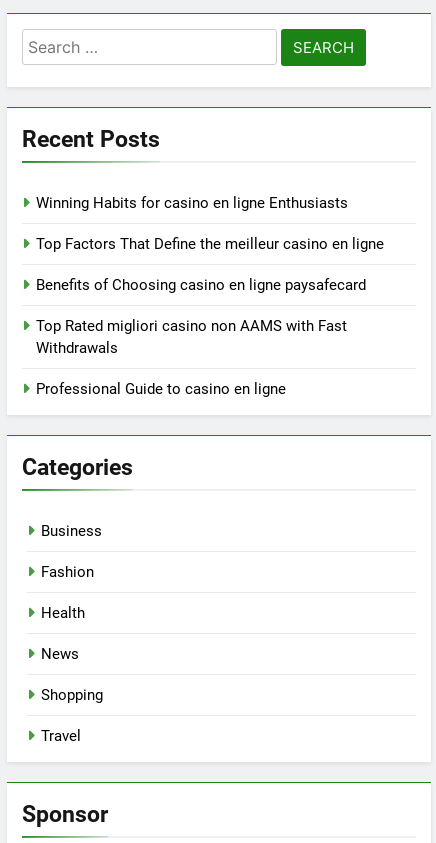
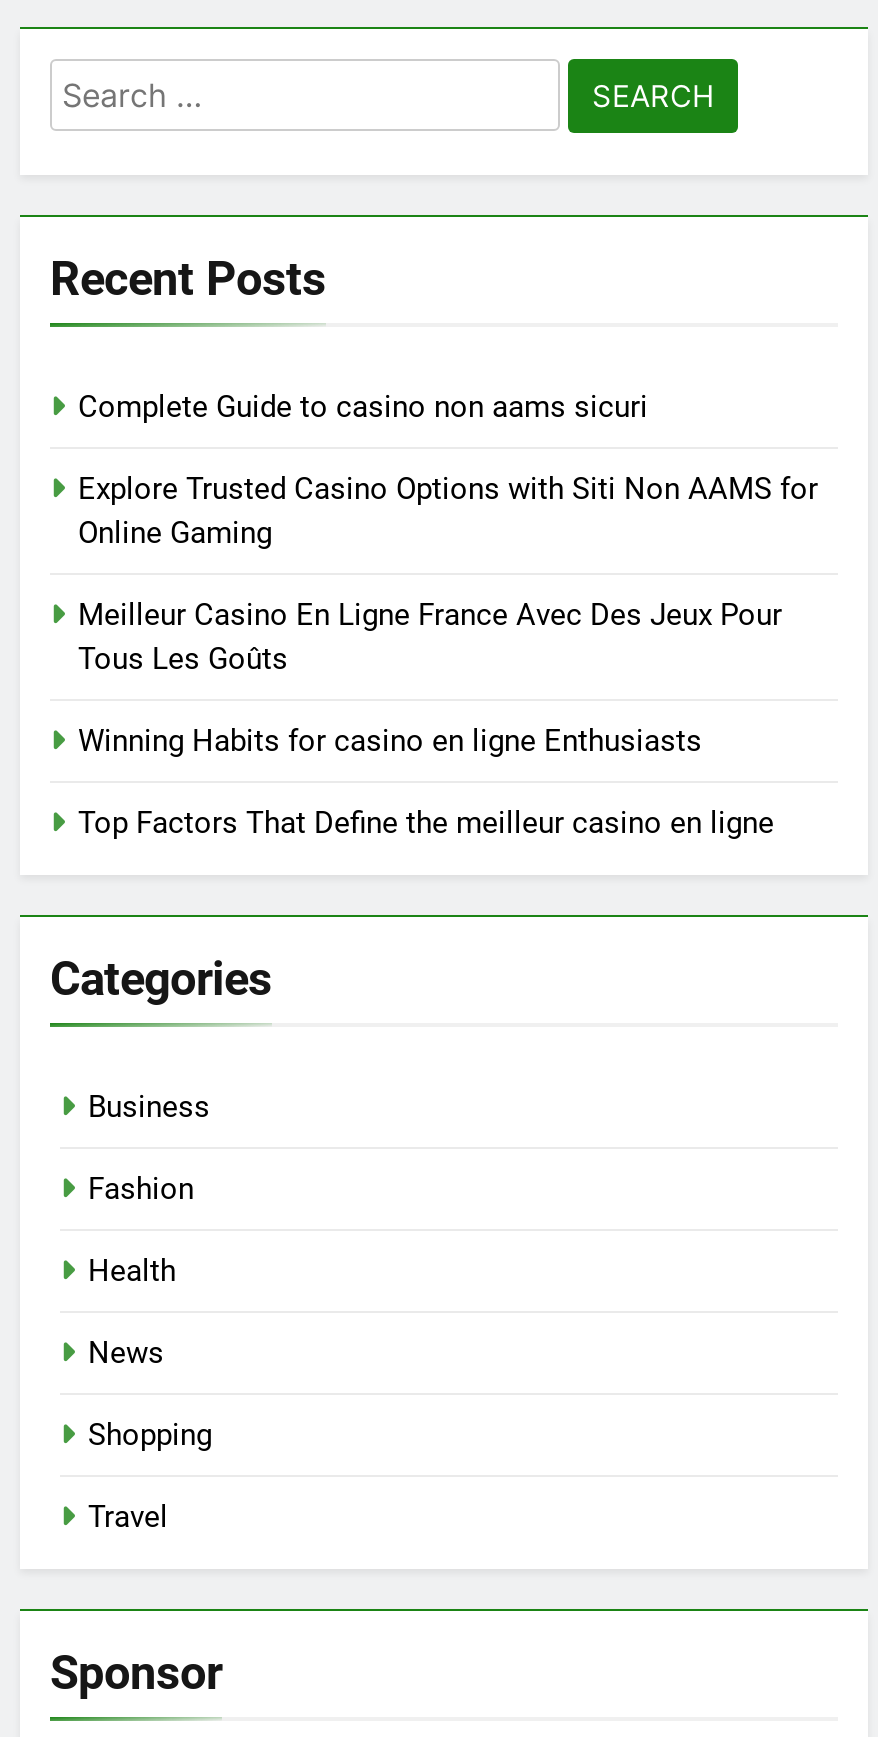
none -> [78,388,818,676] Complete Guide to casino non aams sicuri | Explore Trusted Casino Options with Siti Non AAMS for | Online Gaming | Meilleur Casino En Ligne France Avec Des Jeux Pour | Tous Les Goûts
moved [36,194,384,253] -> [78,722,774,840]: Winning Habits for casino en ligne Enthusiasts | Top Factors That Define the meilleur casino en ligne
[36,276,366,398] Benefits of Choosing casino en ligne paysafecard | Top Rated migliori casino non AAMS with Fast | Withdrawals | Professional Guide to casino en ligne -> none

